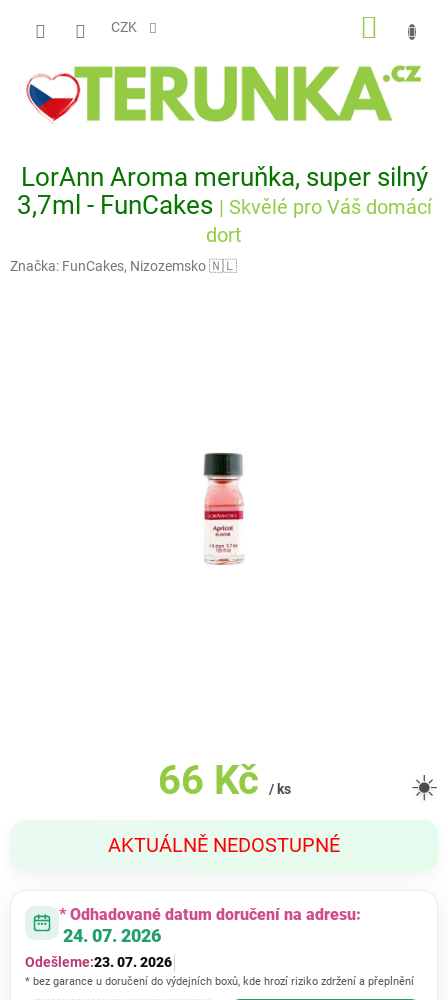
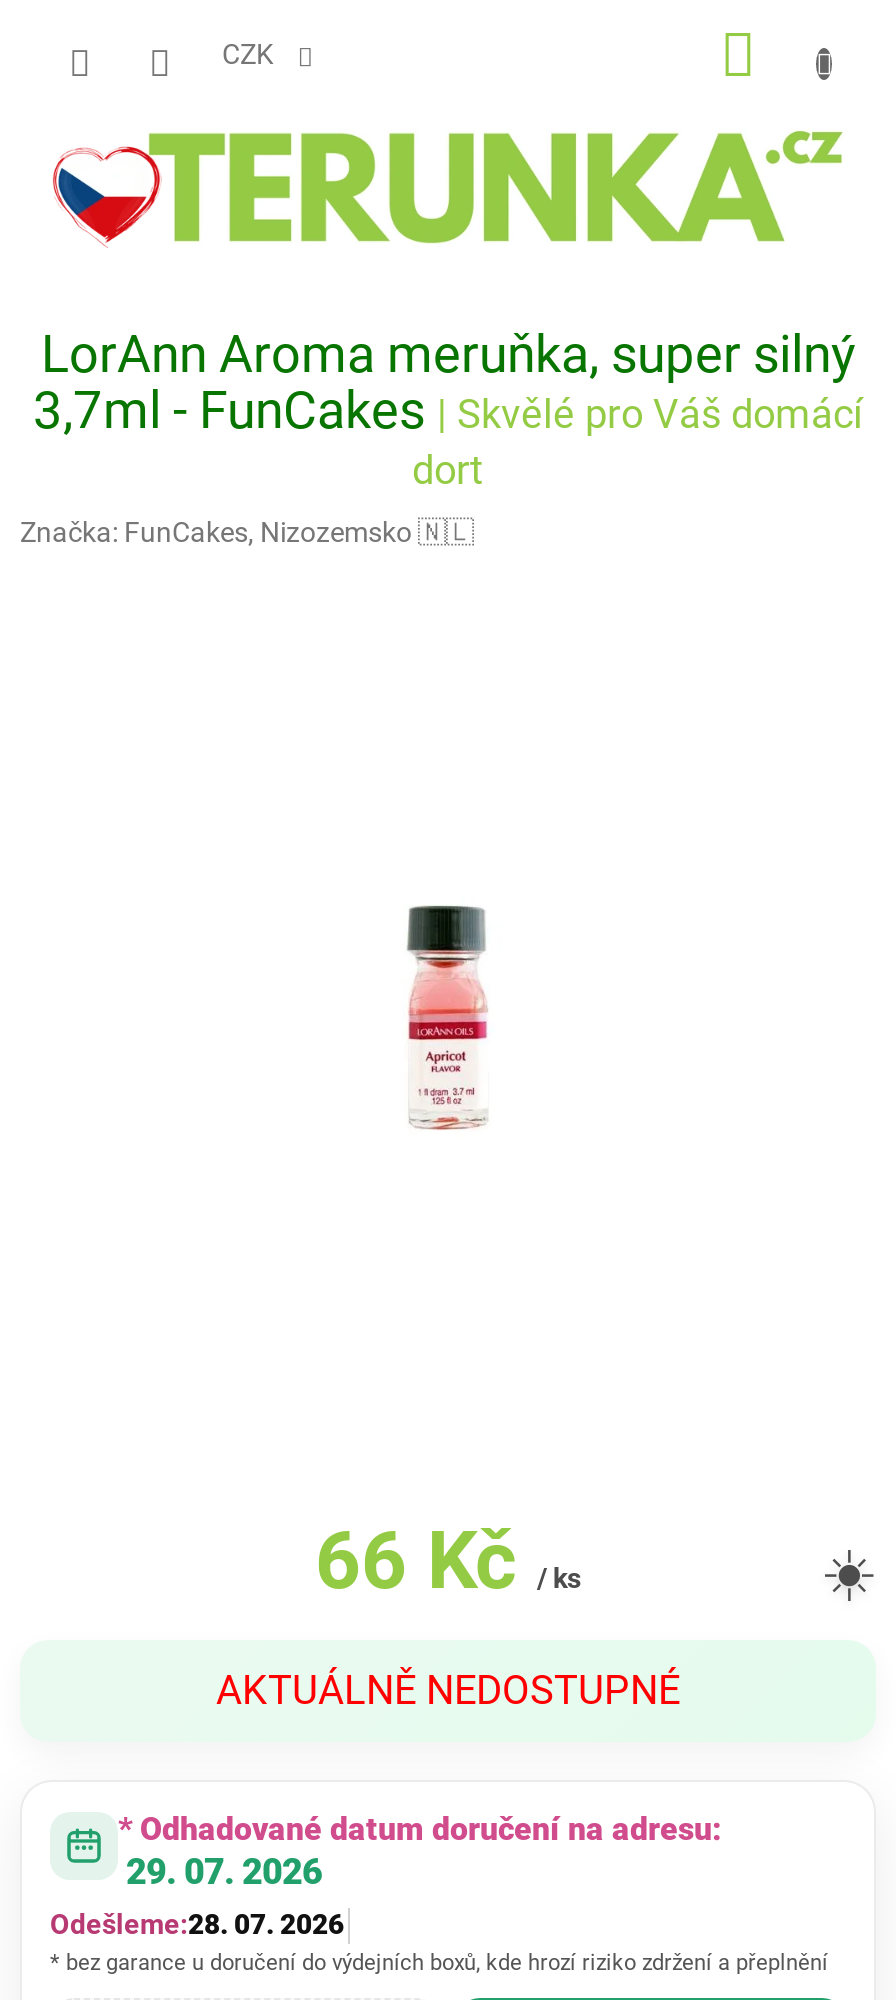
[63,925,161,946] 24. 07. 2026 -> [126,1851,322,1893] 29. 07. 2026
[25,954,172,970] Odešleme:23. 07. 2026 -> [50,1909,344,1941] Odešleme:28. 07. 2026

